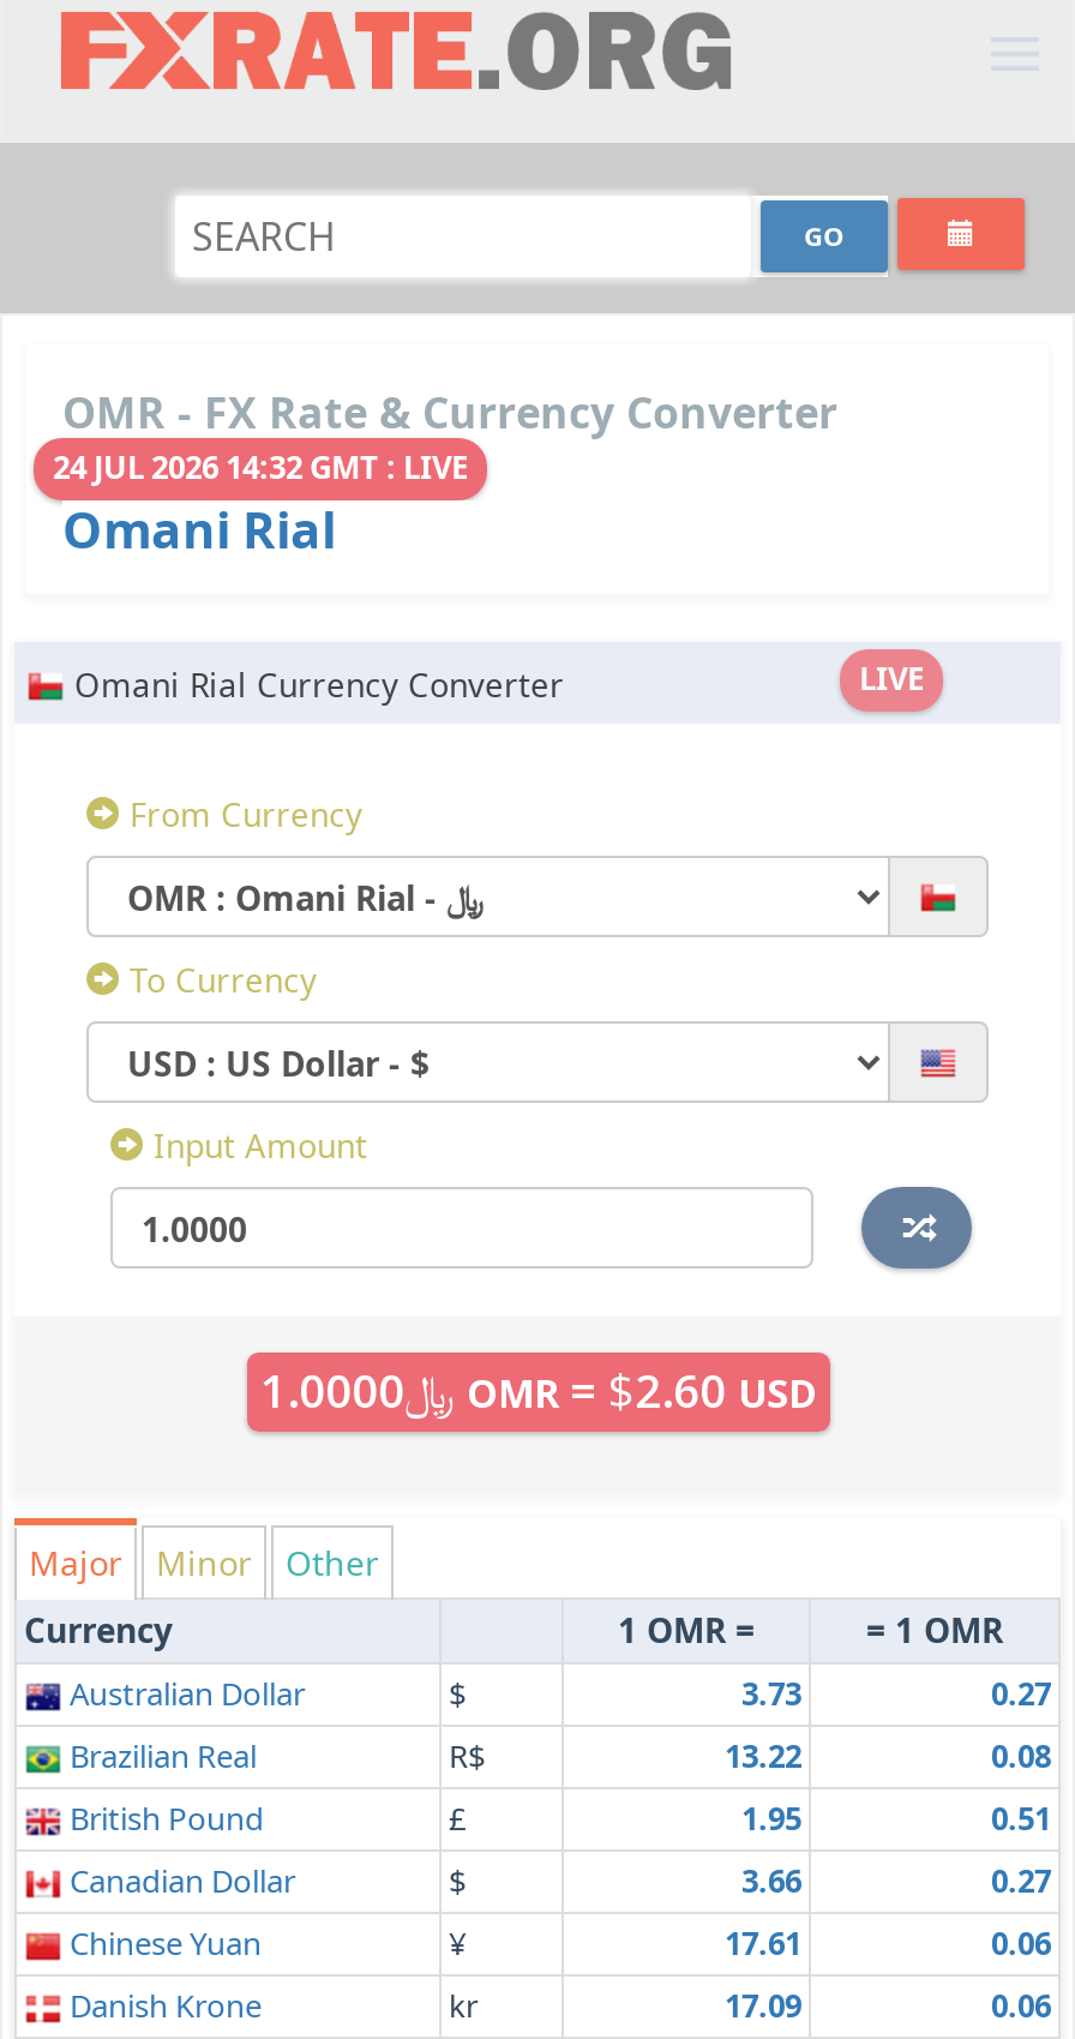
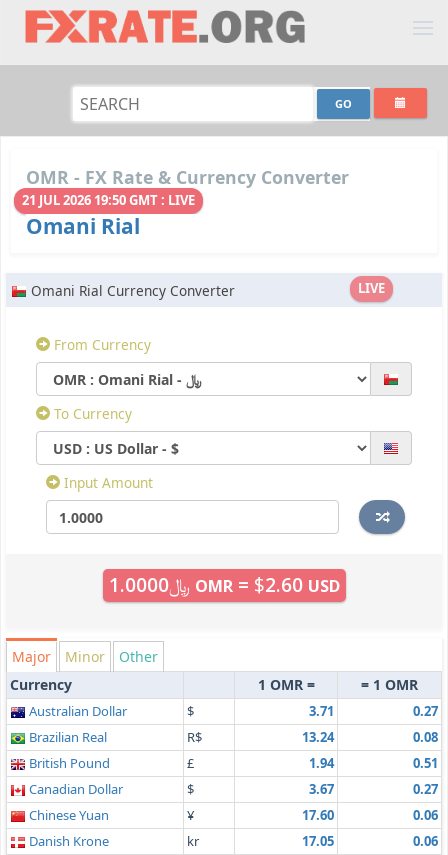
[53,446,468,489] 24 JUL 2026 14:32 GMT : LIVE -> [22,191,195,209] 21 JUL 2026 19:50 GMT : LIVE
[741,1672,801,1716] 3.73 -> [309,702,334,720] 3.71
[725,1735,801,1778] 13.22 -> [302,728,334,746] 13.24
[741,1797,801,1841] 1.95 -> [309,754,334,772] 1.94
[741,1860,801,1903] 3.66 -> [309,780,334,798] 3.67
[725,1922,801,1965] 17.61 -> [302,806,334,824] 17.60
[725,1985,801,2028] 17.09 -> [302,832,334,850] 17.05

